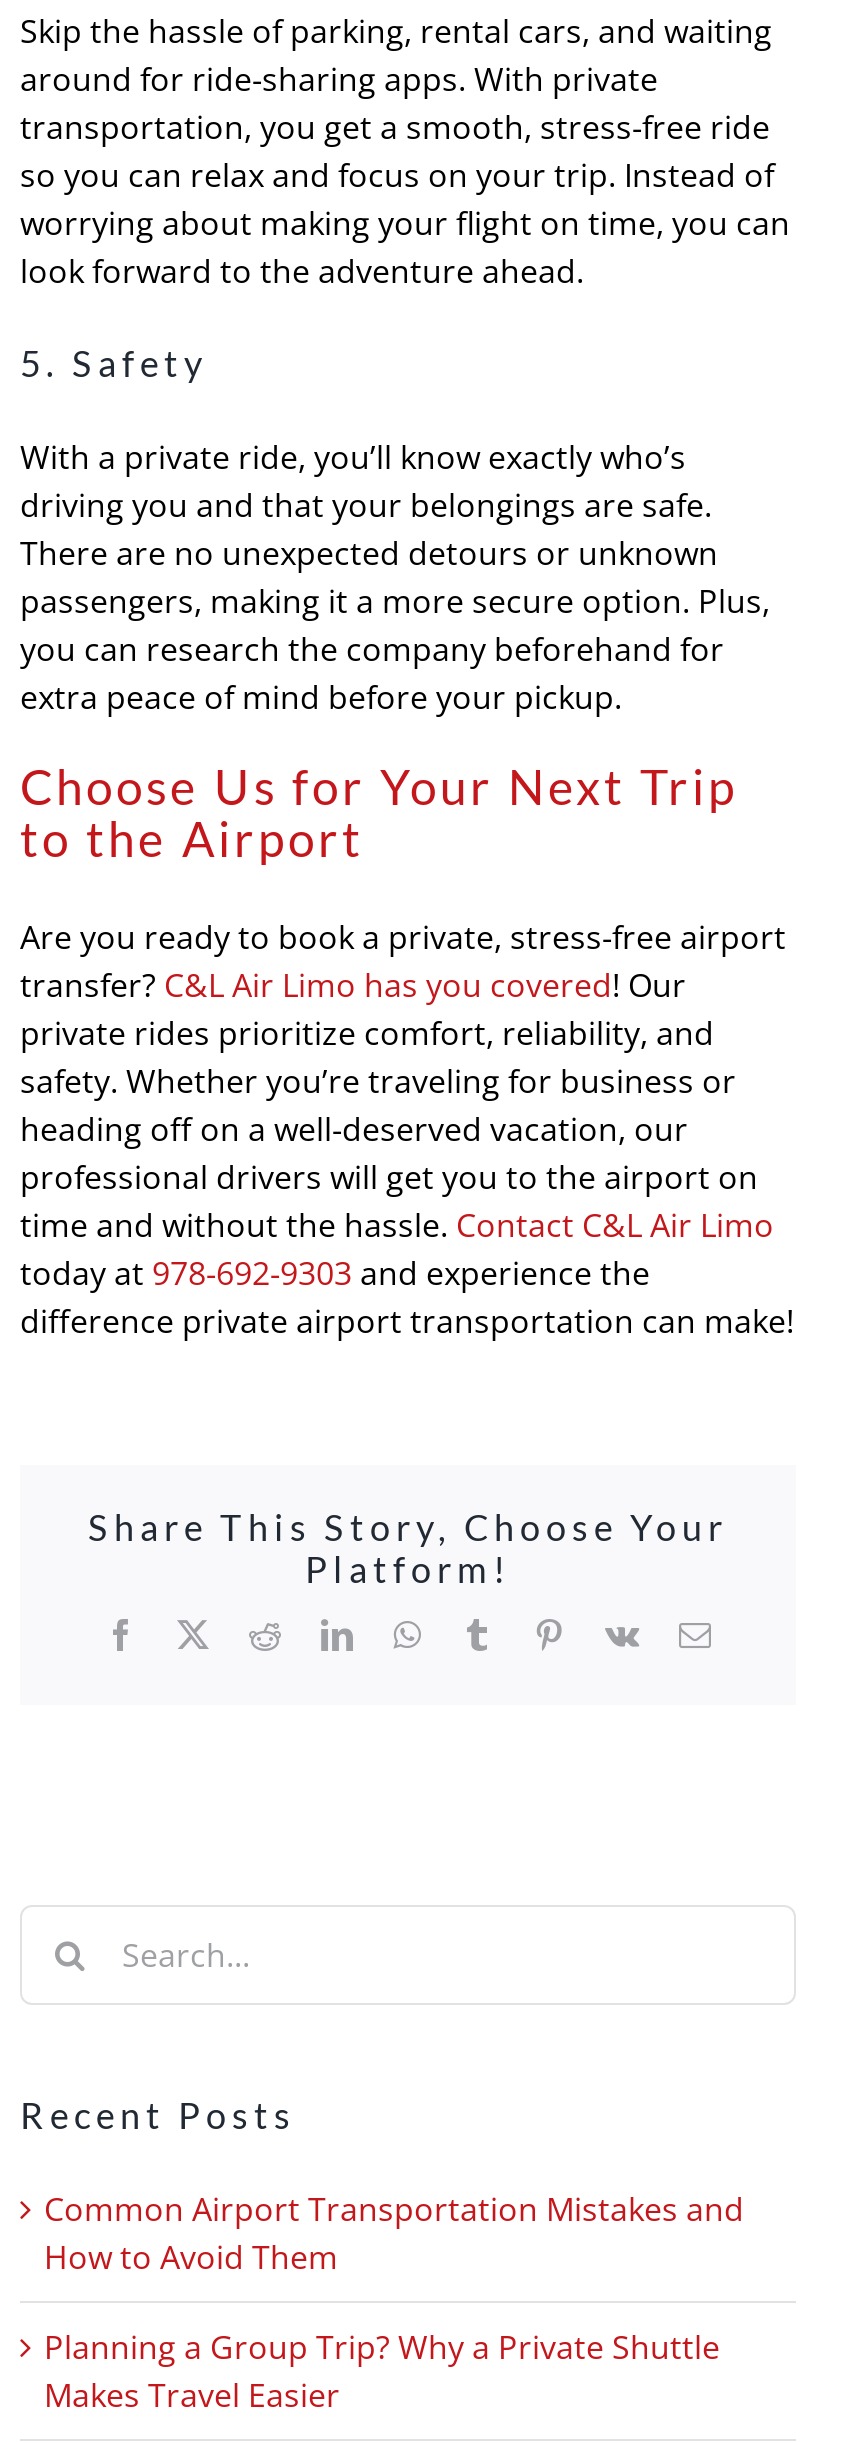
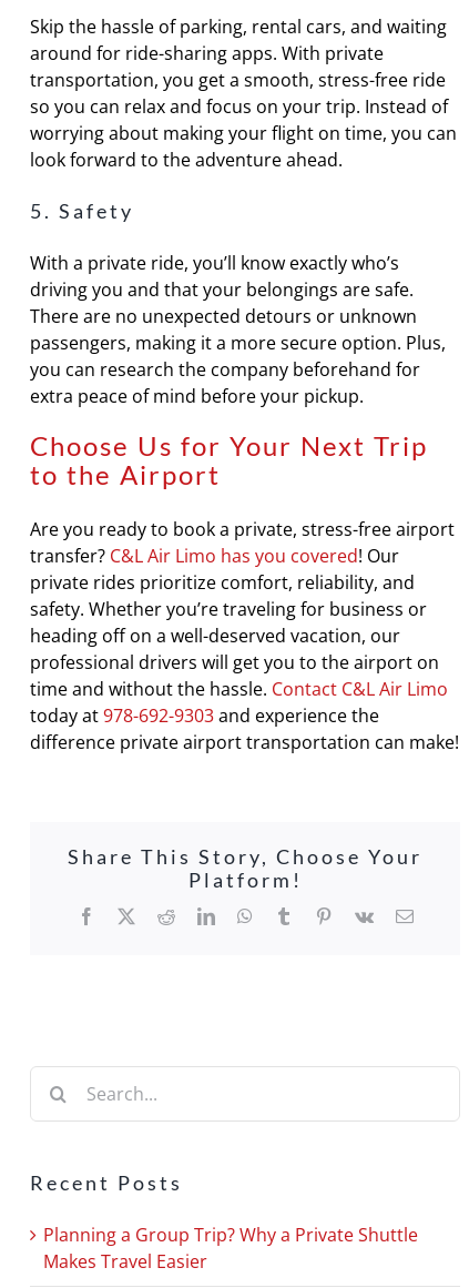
[44,2186,744,2278] Common Airport Transportation Mistakes and | How to Avoid Them -> none

